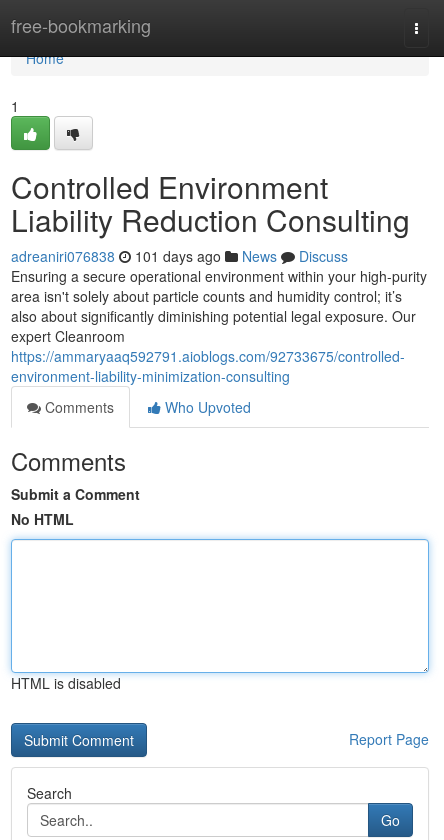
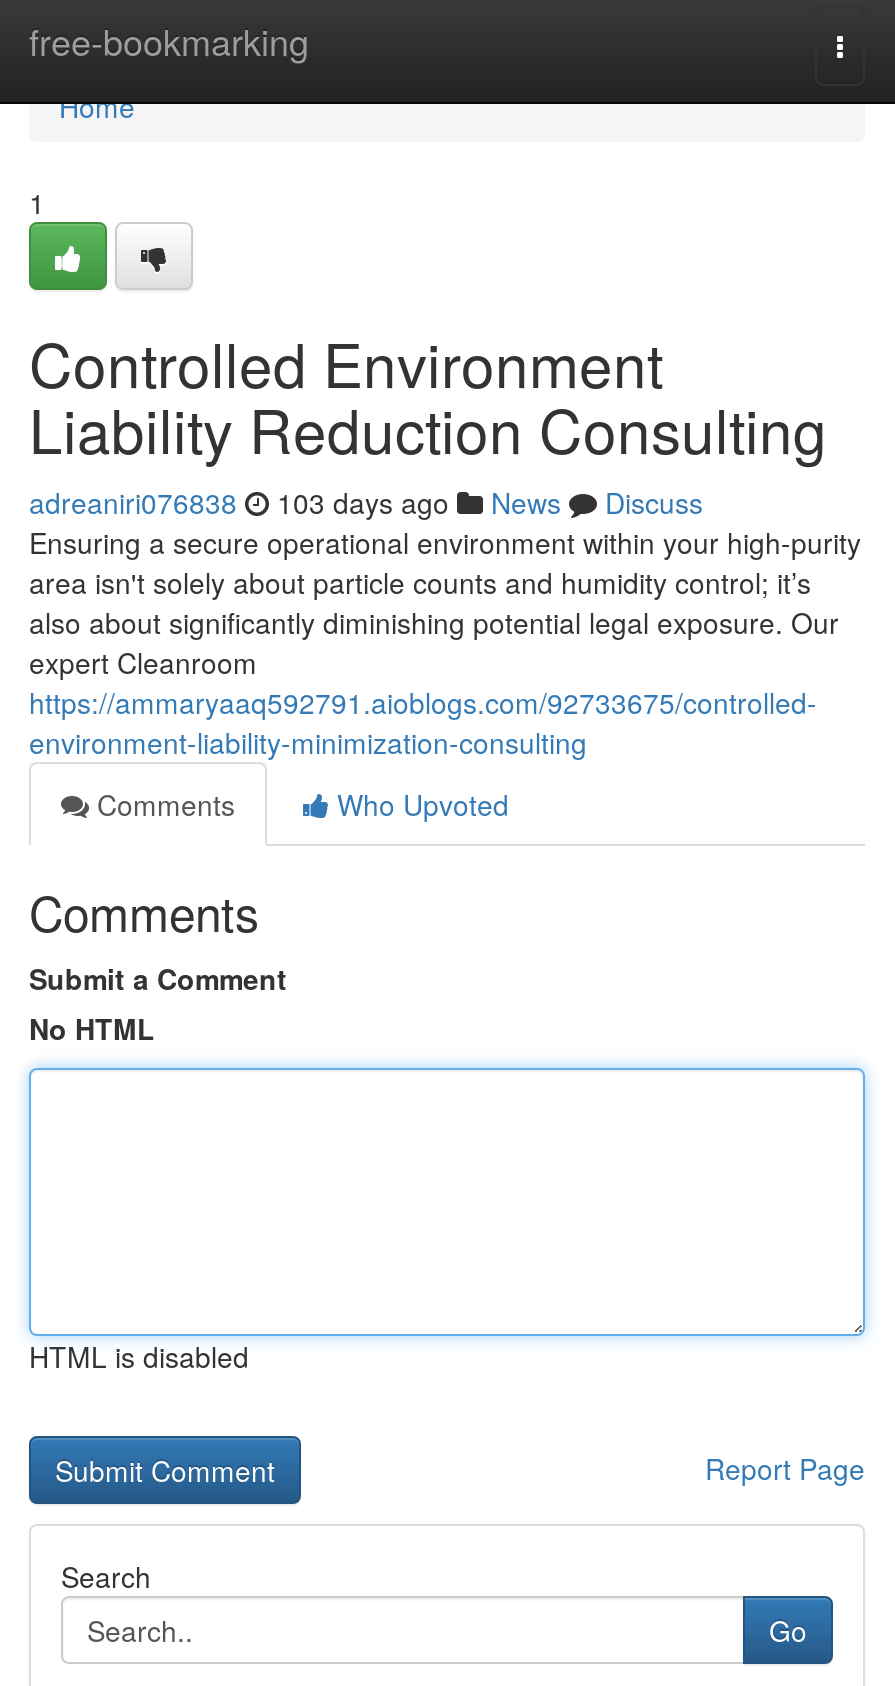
[11,246,348,266] adreaniri076838 101 days ago News Discuss -> [29,482,703,522] adreaniri076838 103 days ago News Discuss

